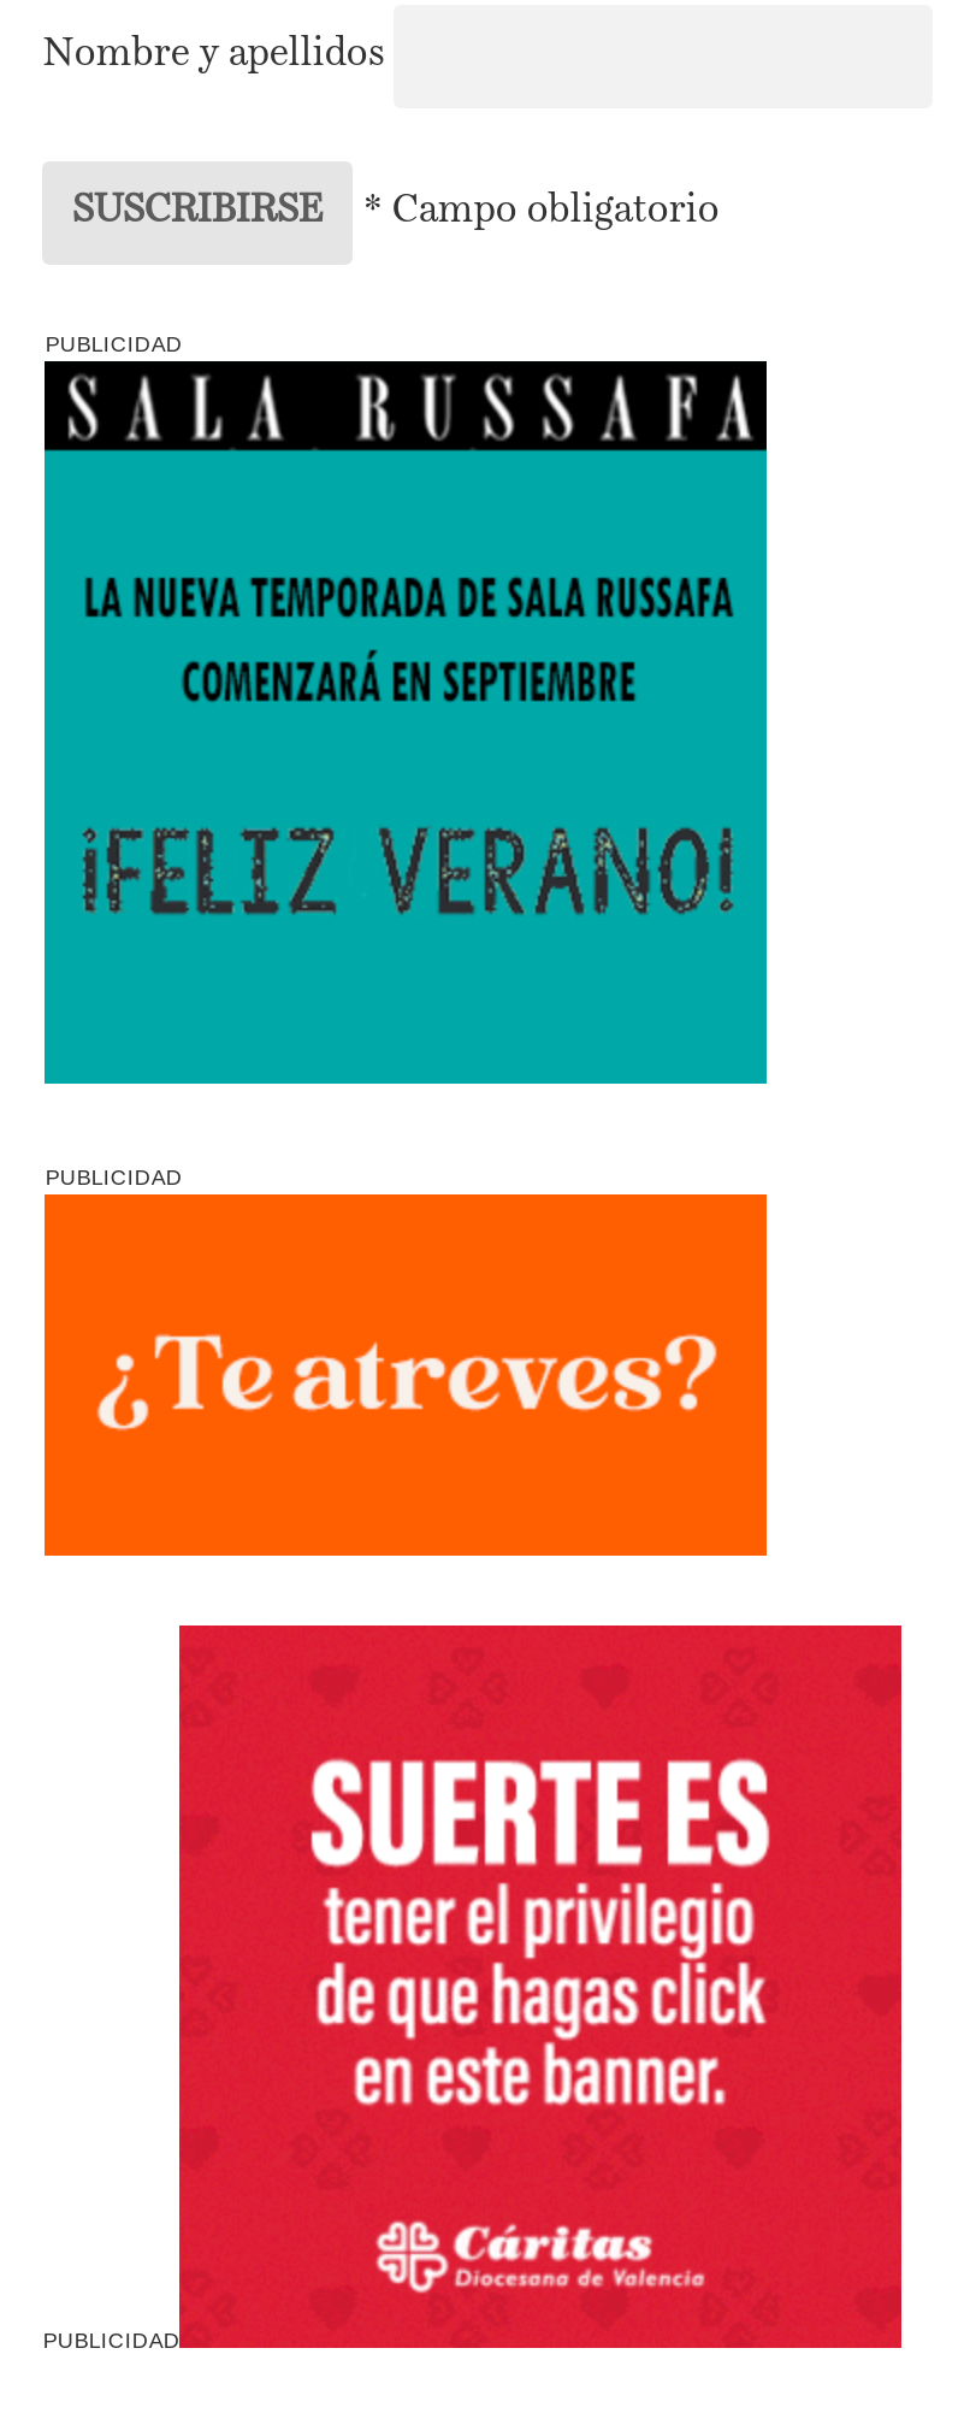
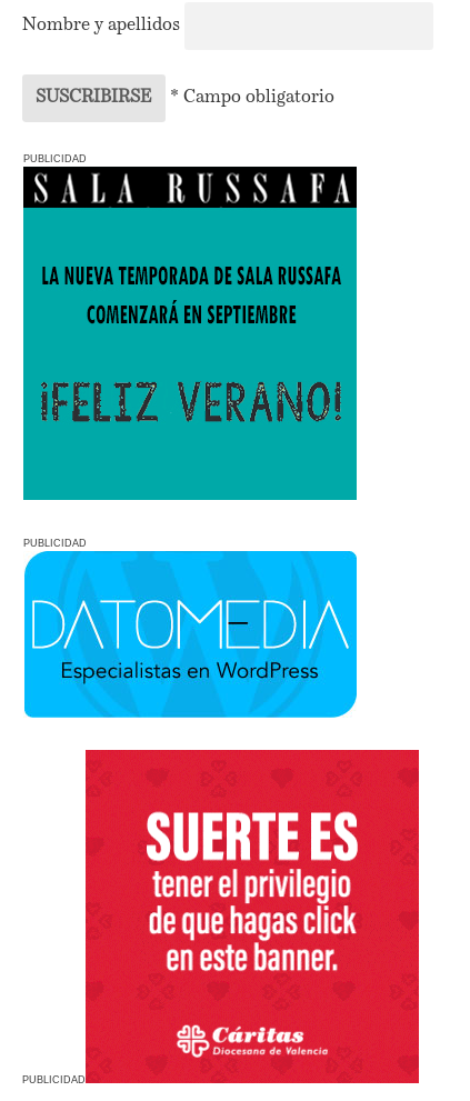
[42,1192,769,1558] [image] -> [23,550,358,719] [image]

